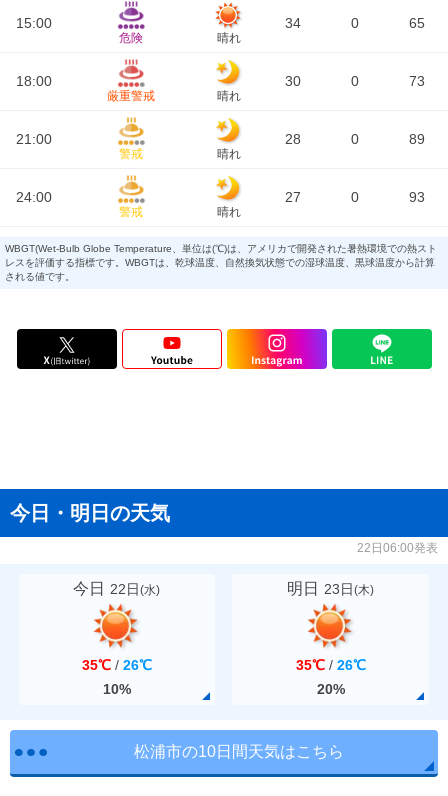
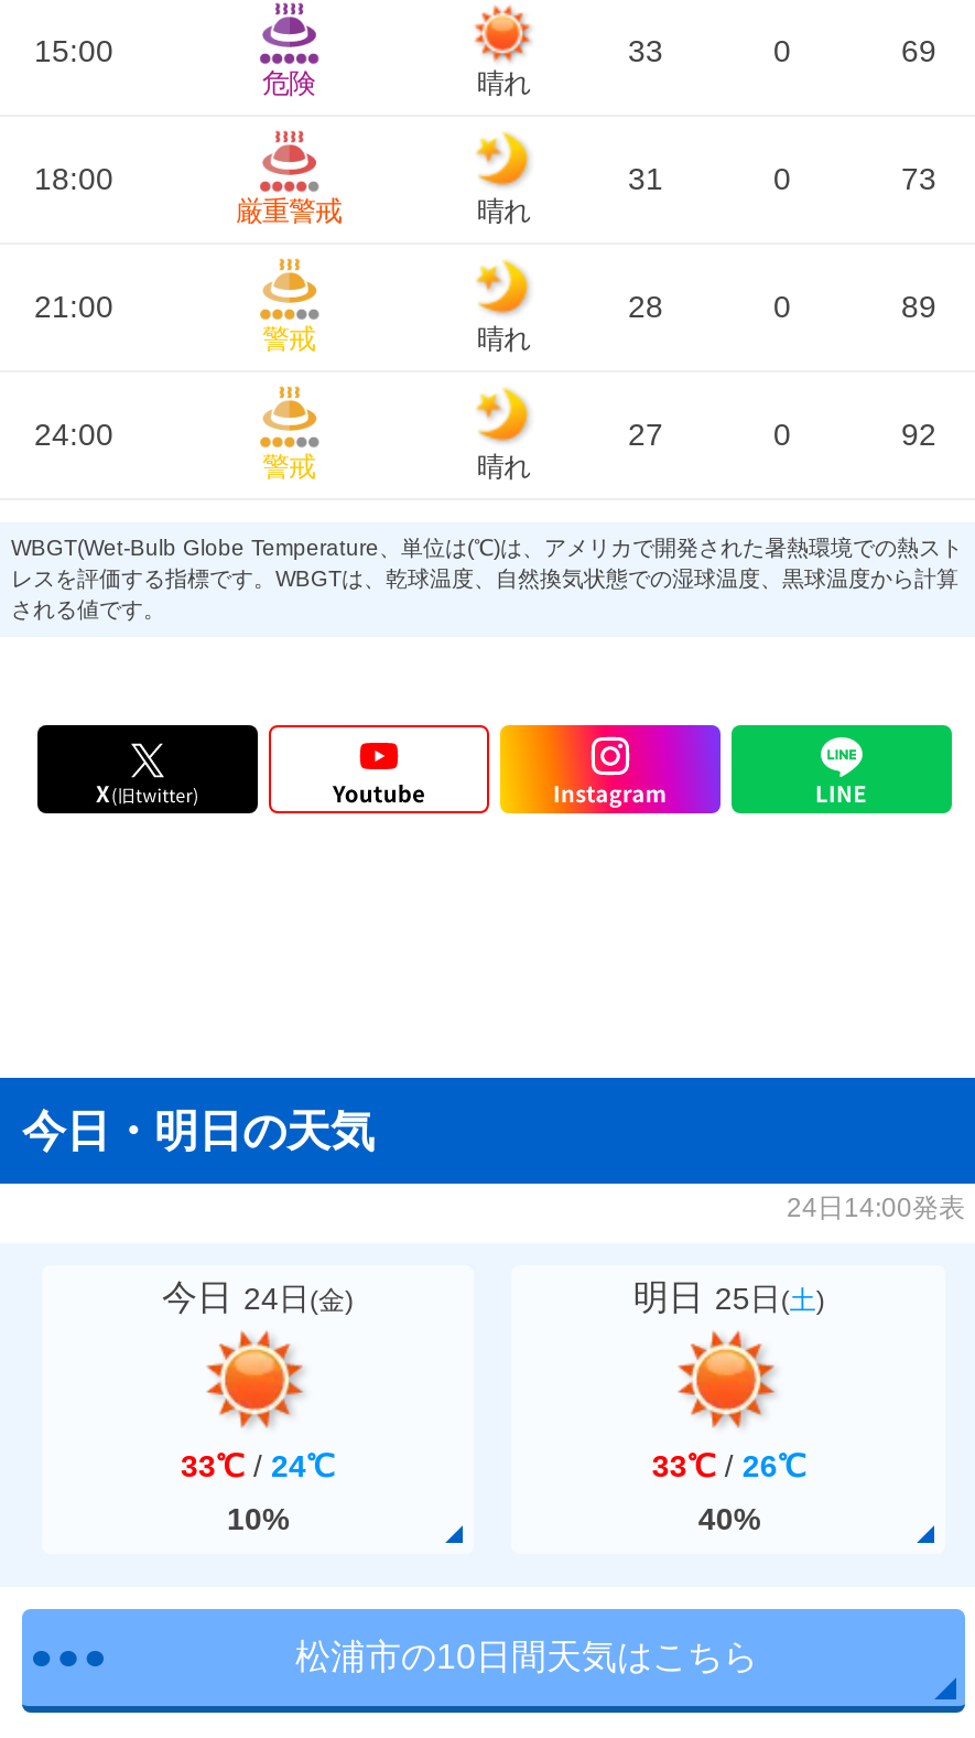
[285,15,301,31] 34 -> [628,33,663,68] 33
[409,15,425,31] 65 -> [901,33,936,68] 69
[285,73,301,89] 30 -> [628,161,663,196] 31
[409,189,425,205] 93 -> [901,417,936,452] 92
[357,541,438,555] 22日06:00発表 -> [787,1192,965,1223] 24日14:00発表
[73,580,160,597] 今日 22日(水) -> [162,1279,354,1317] 今日 24日(金)
[287,580,374,597] 明日 23日(木) -> [633,1279,825,1317] 明日 25日(土)
[82,657,152,673] 35℃ / 26℃ -> [181,1447,335,1483] 33℃ / 24℃
[296,657,366,673] 35℃ / 26℃ -> [652,1447,806,1483] 33℃ / 26℃
[317,681,345,697] 20% -> [698,1500,760,1535] 40%

